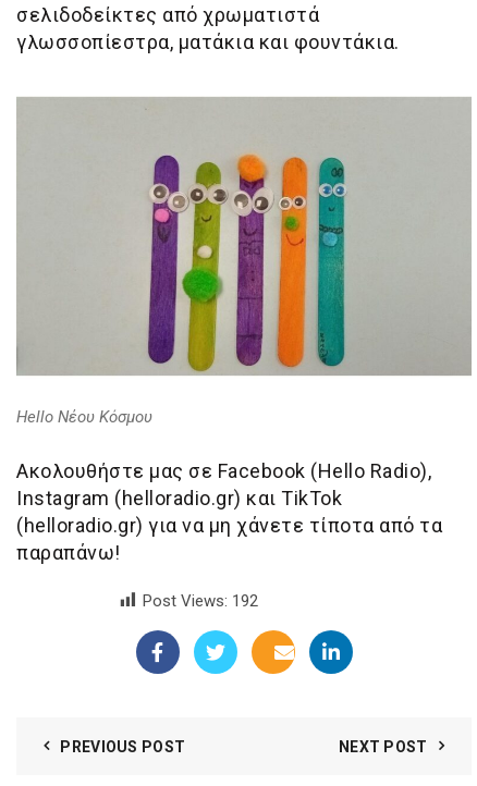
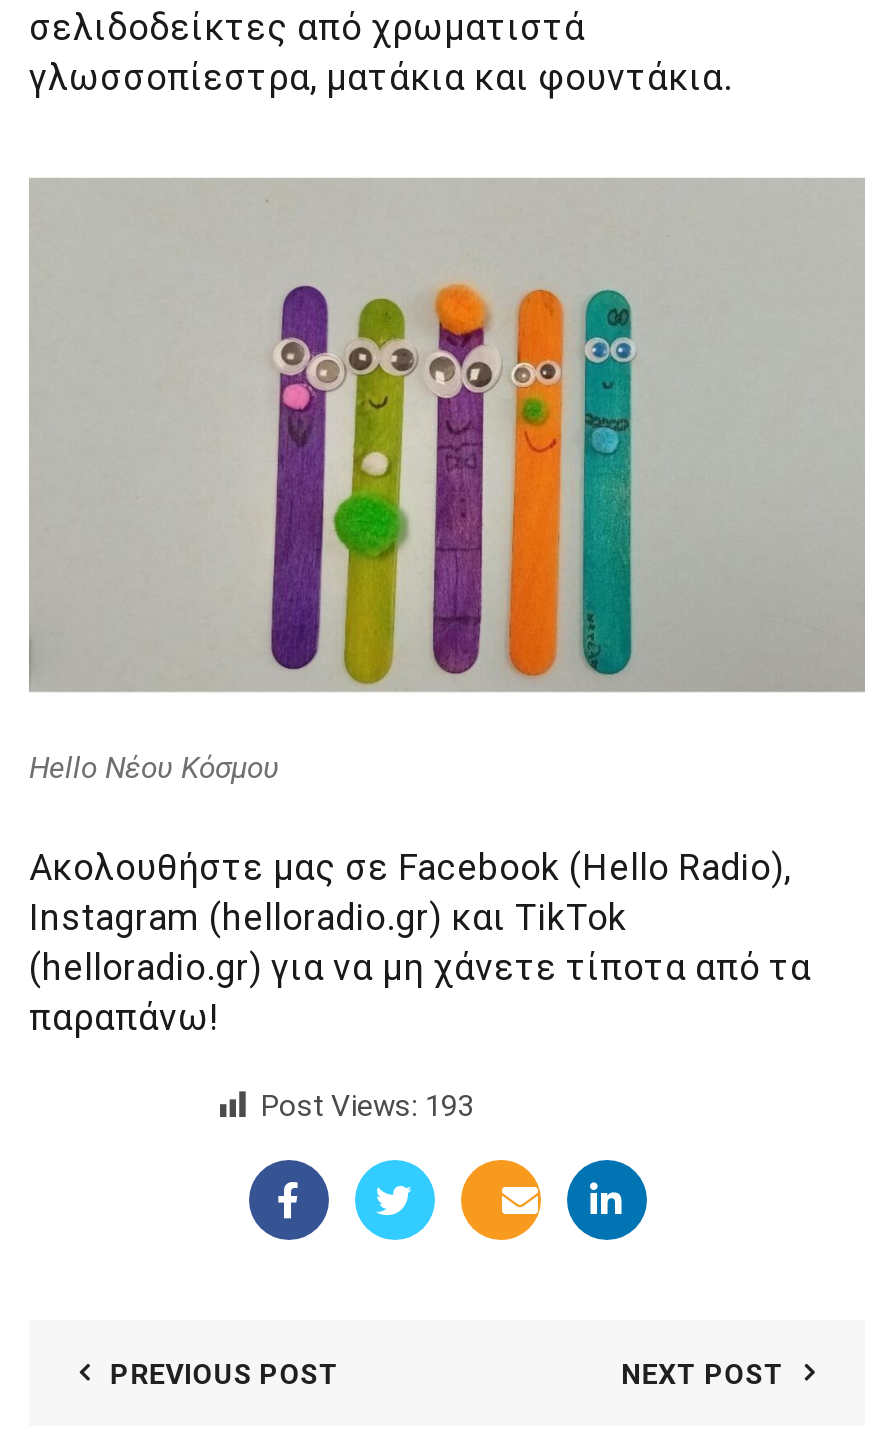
[143,591,258,611] Post Views: 192 -> [261,1087,473,1123] Post Views: 193

